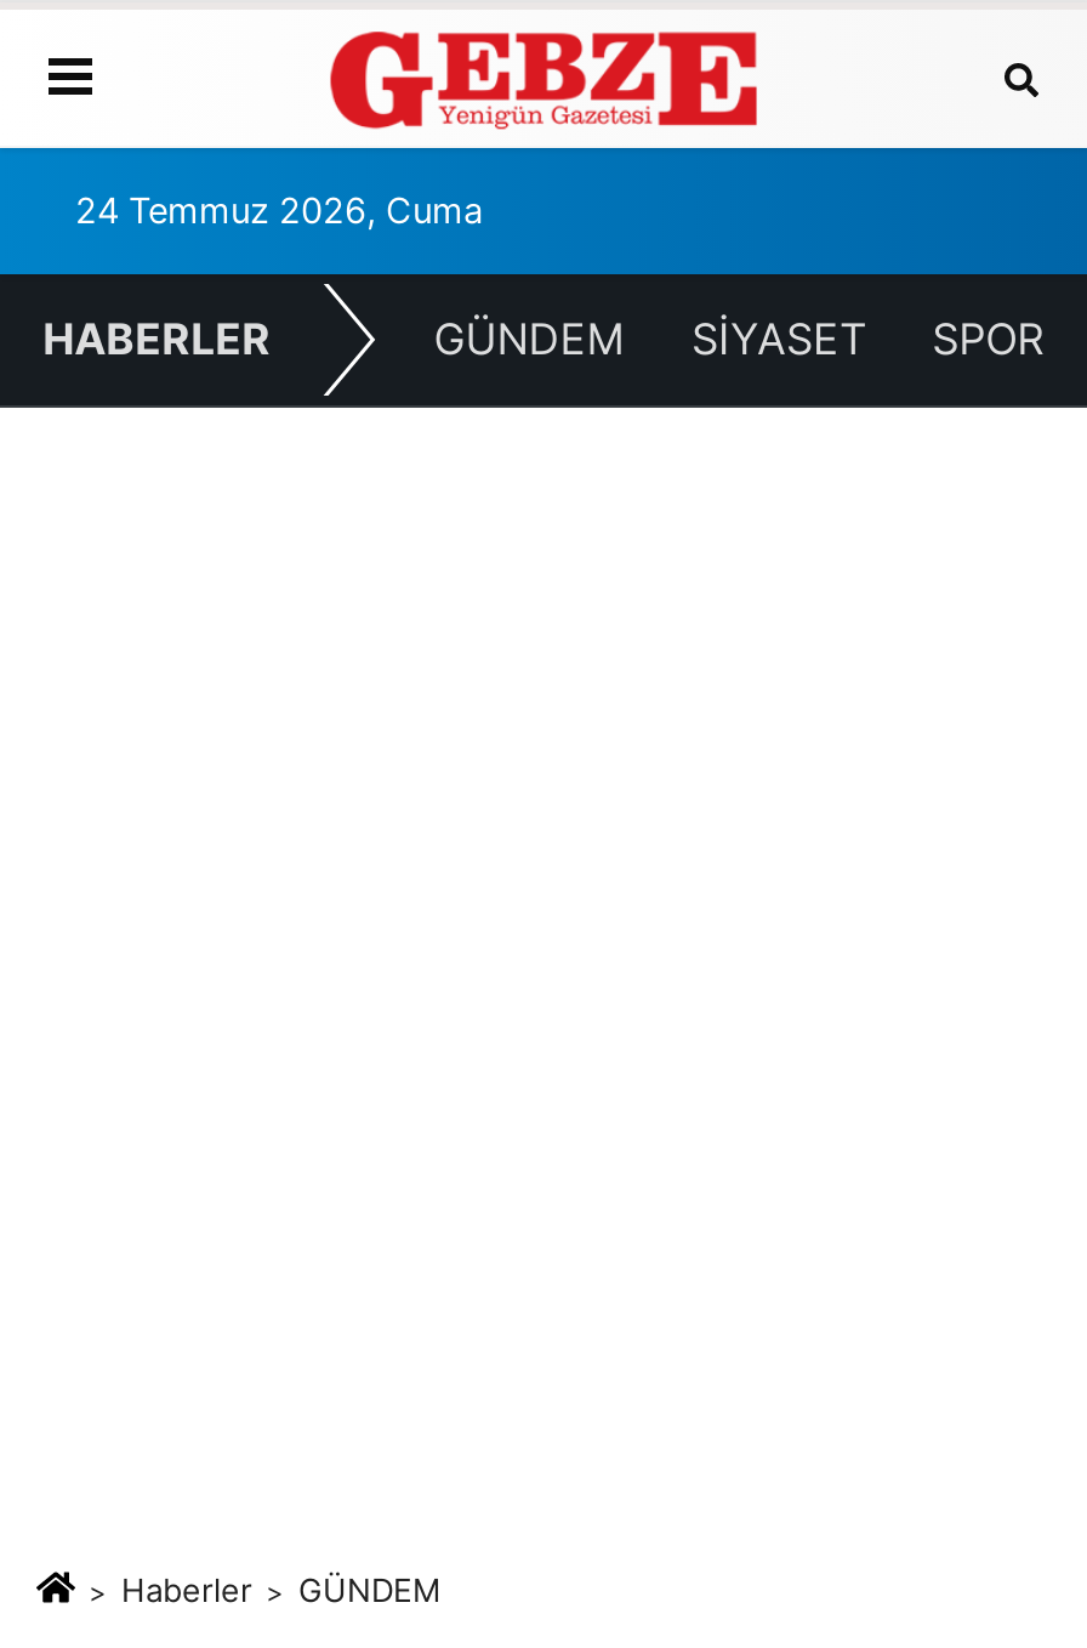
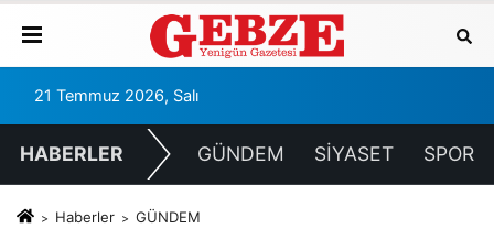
[75,189,483,233] 24 Temmuz 2026, Cuma -> [34,86,198,106] 21 Temmuz 2026, Salı

